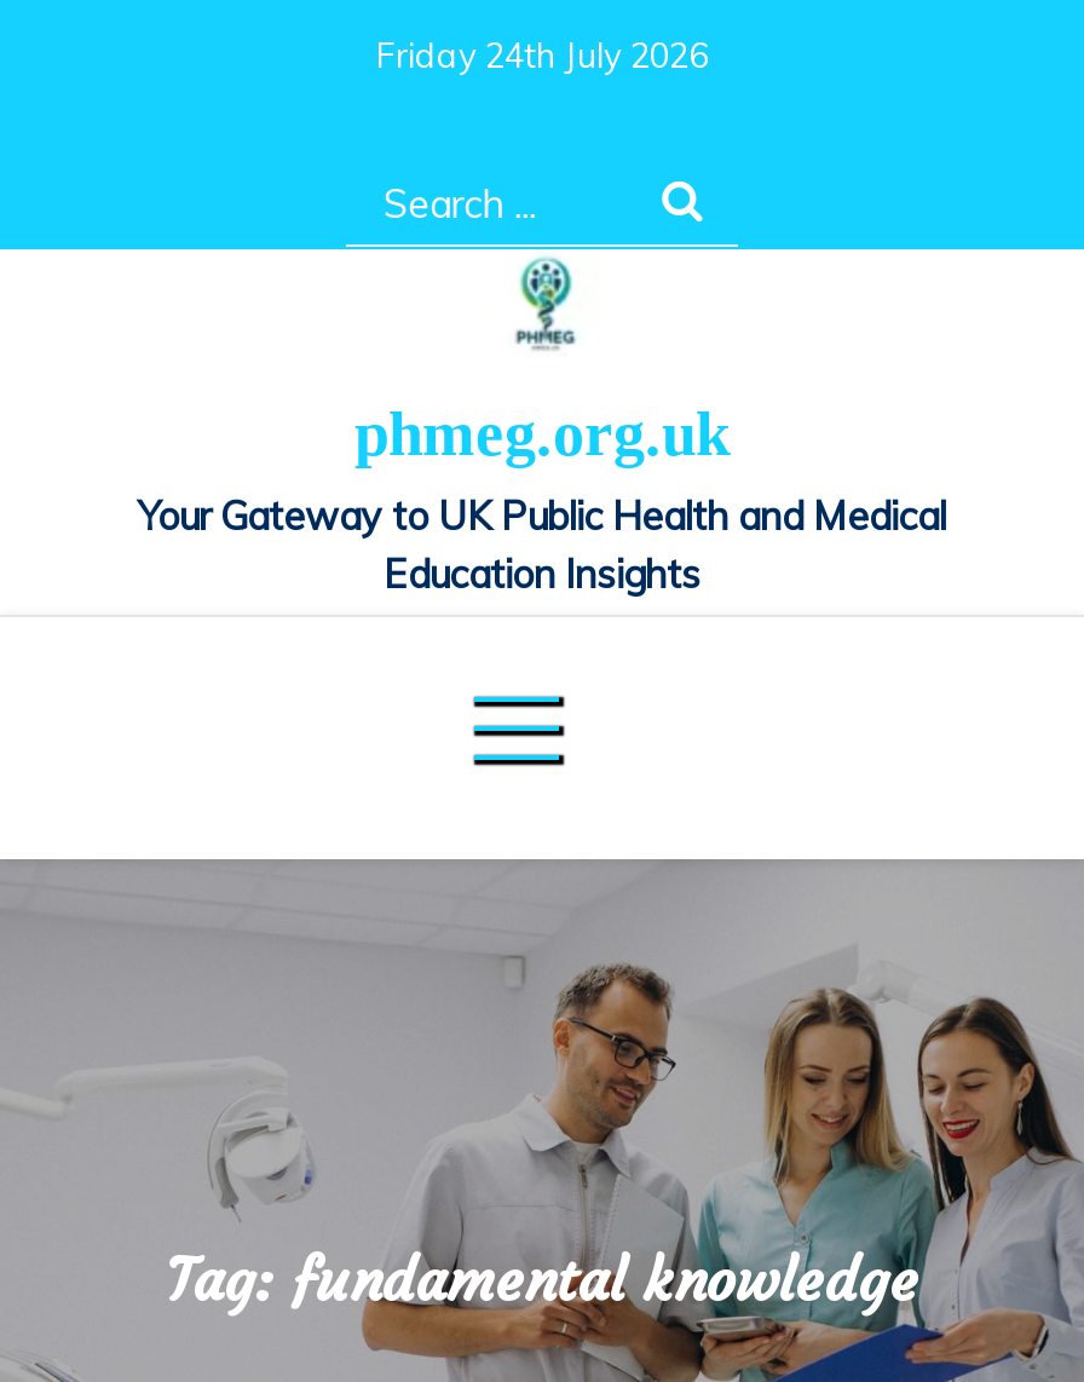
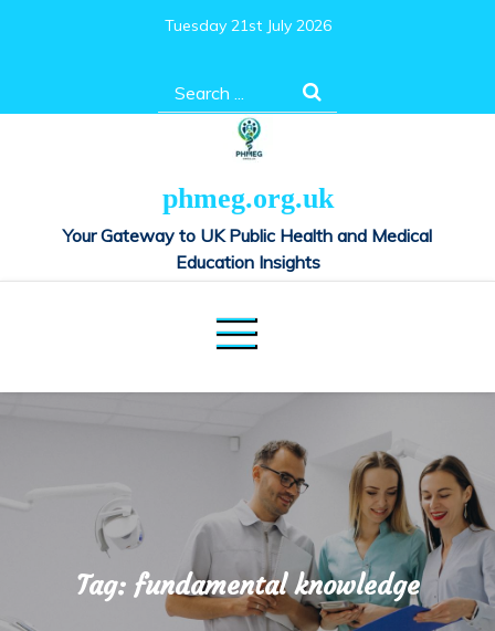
[376,34,708,77] Friday 24th July 2026 -> [164,15,331,35] Tuesday 21st July 2026

